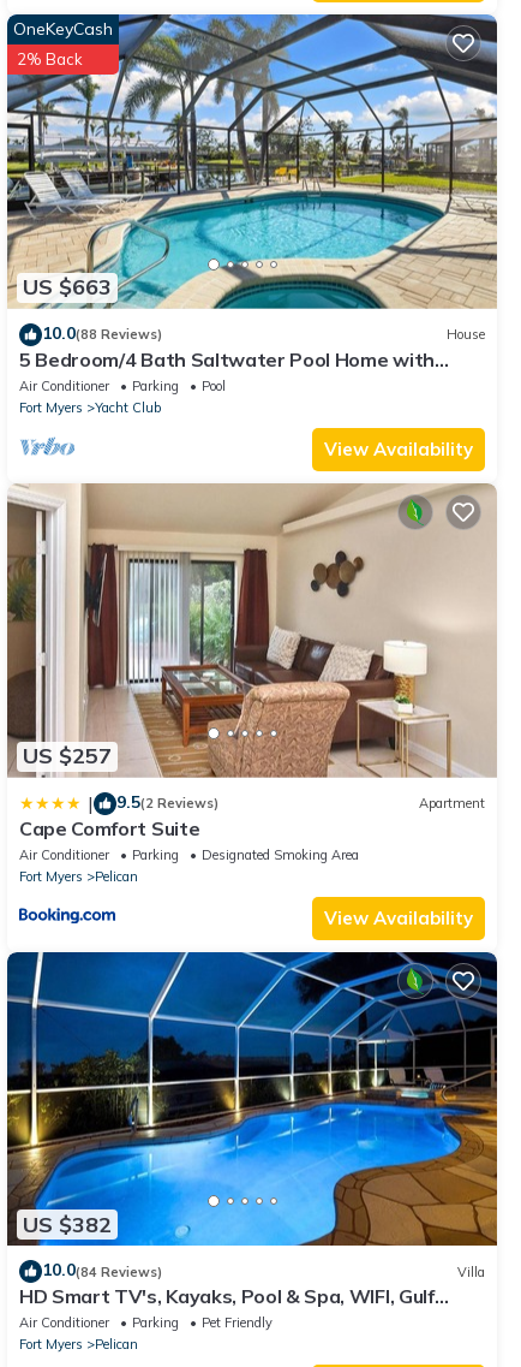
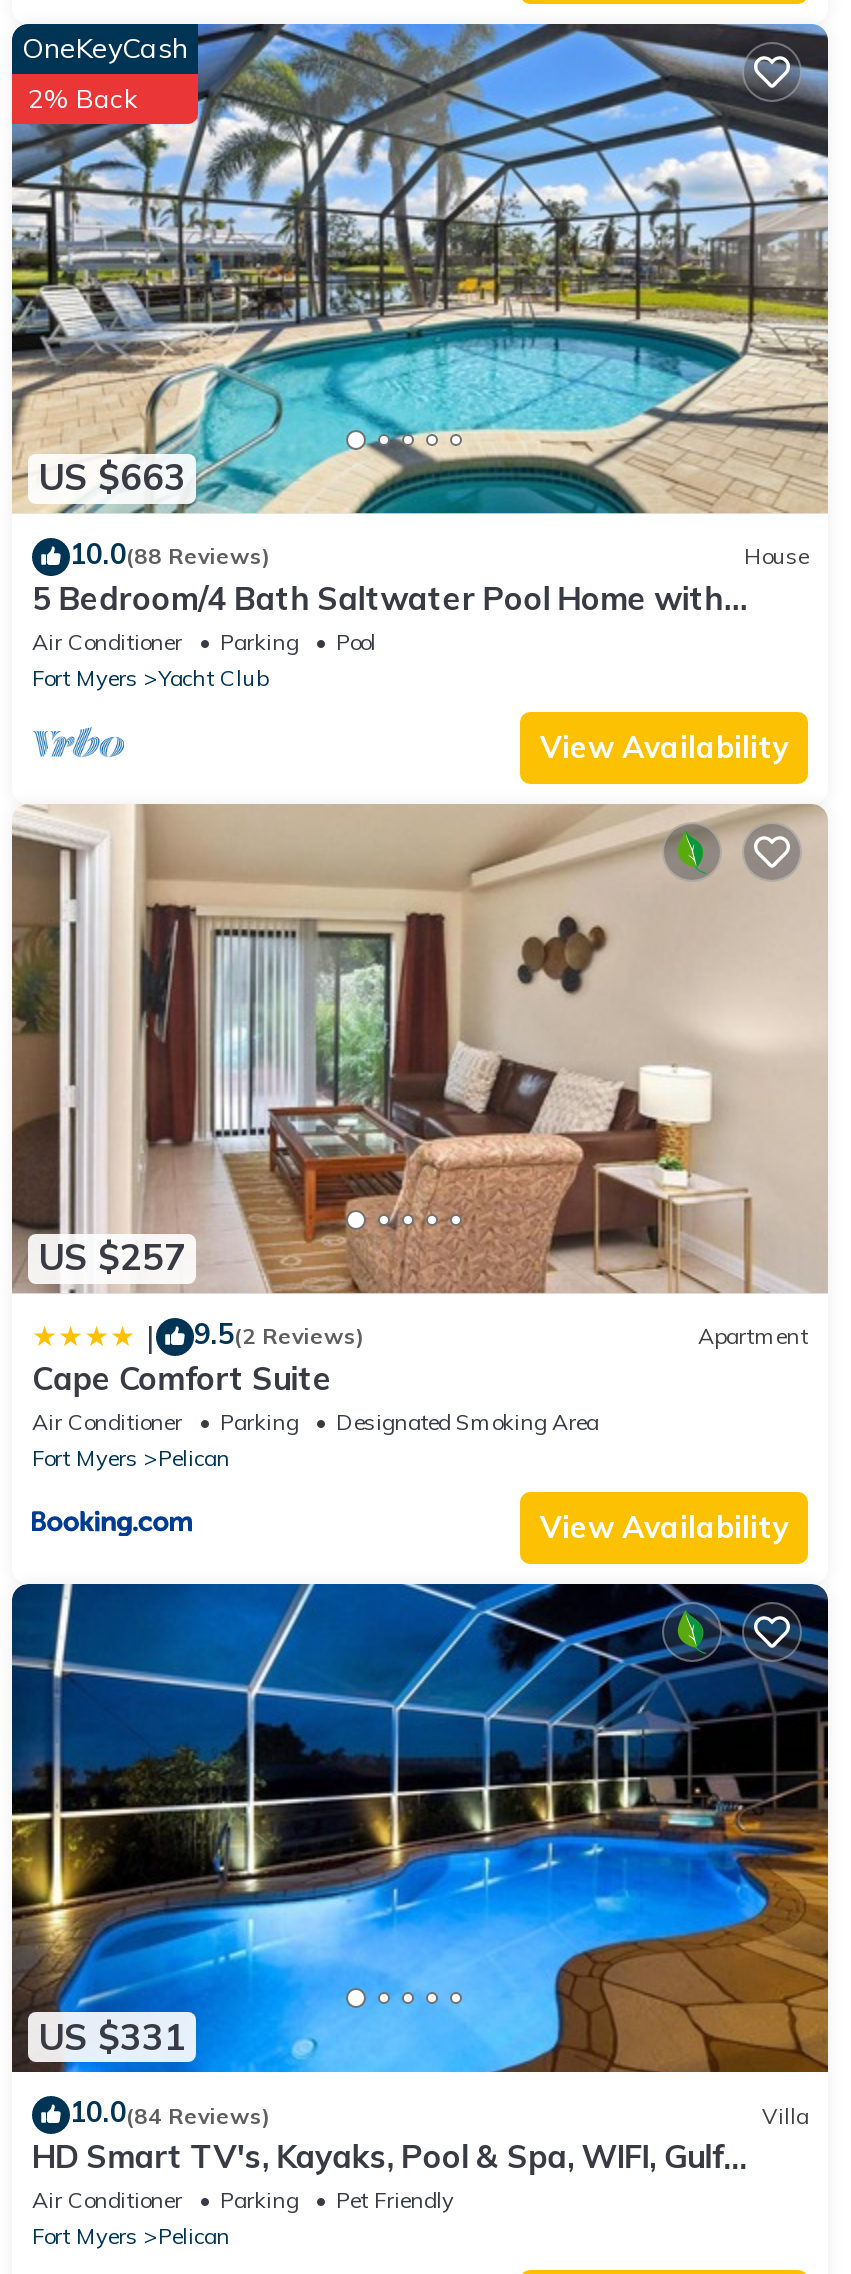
[23,1211,112,1238] US $382 -> [38,2014,186,2060] US $331

